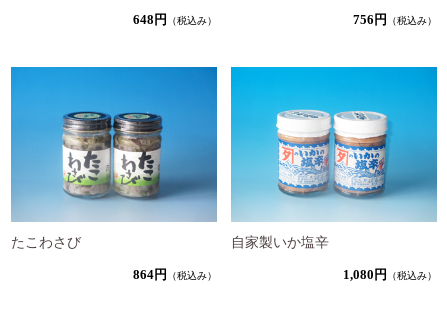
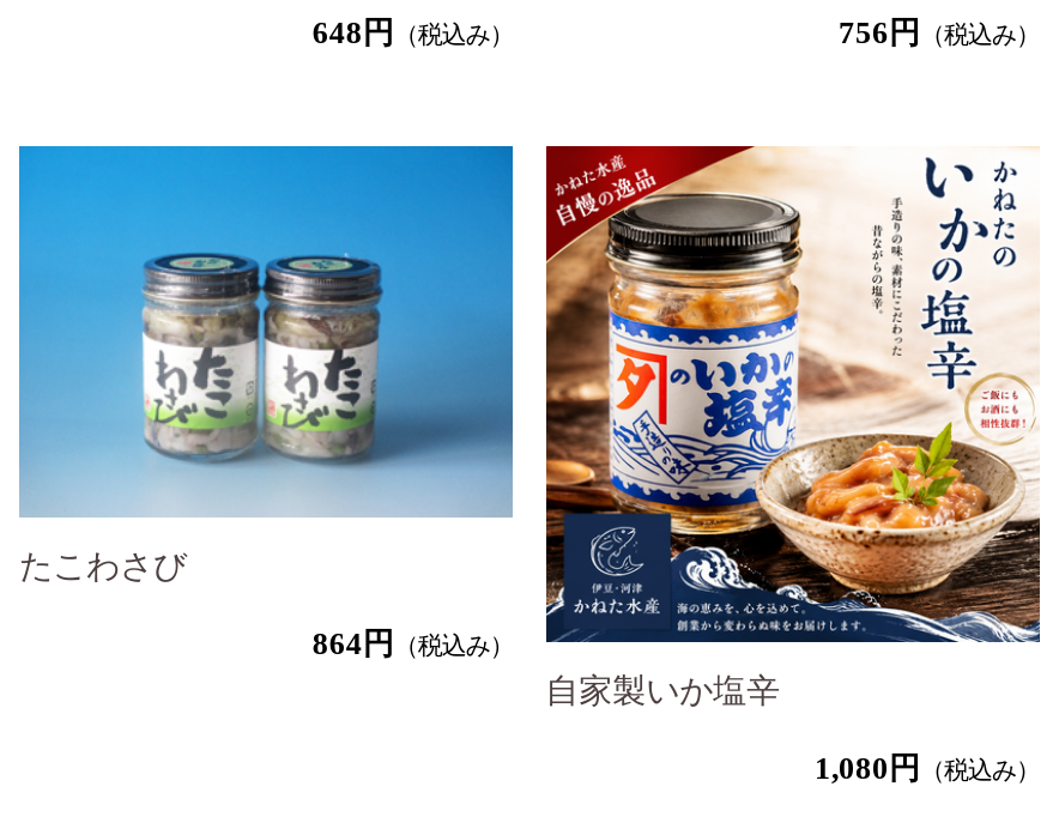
[230,66,438,222] [image] -> [544,144,1042,645] [image]

